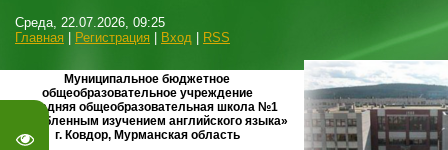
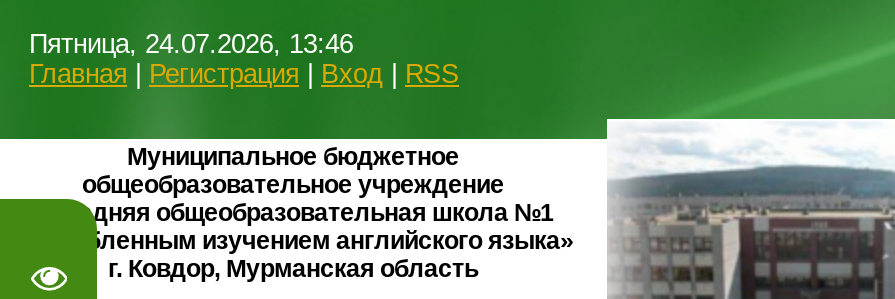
[15,15,165,30] Среда, 22.07.2026, 09:25 -> [29,29,353,59] Пятница, 24.07.2026, 13:46

